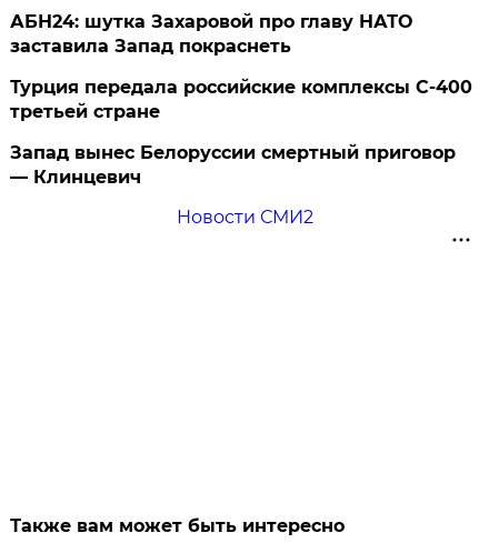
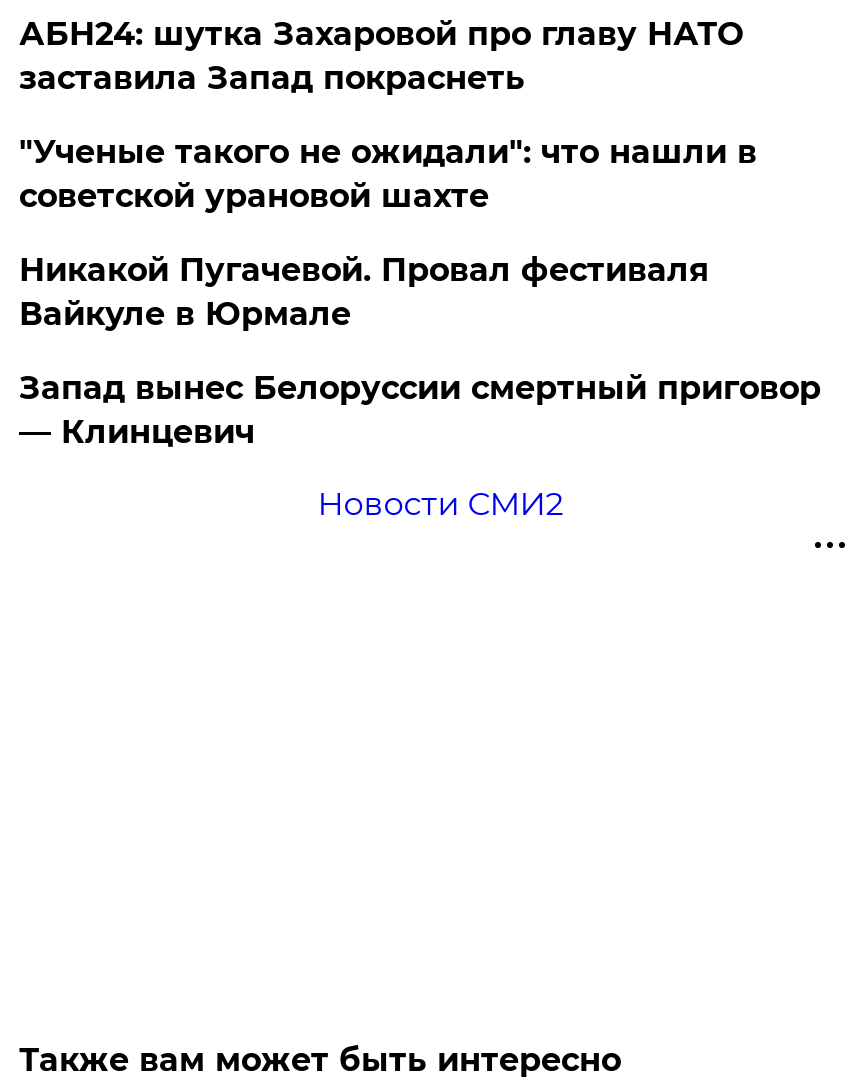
[10,77,473,122] Турция передала российские комплексы С-400 | третьей стране -> [19,133,757,333] "Ученые такого не ожидали": что нашли в | советской урановой шахте | Никакой Пугачевой. Провал фестиваля | Вайкуле в Юрмале

